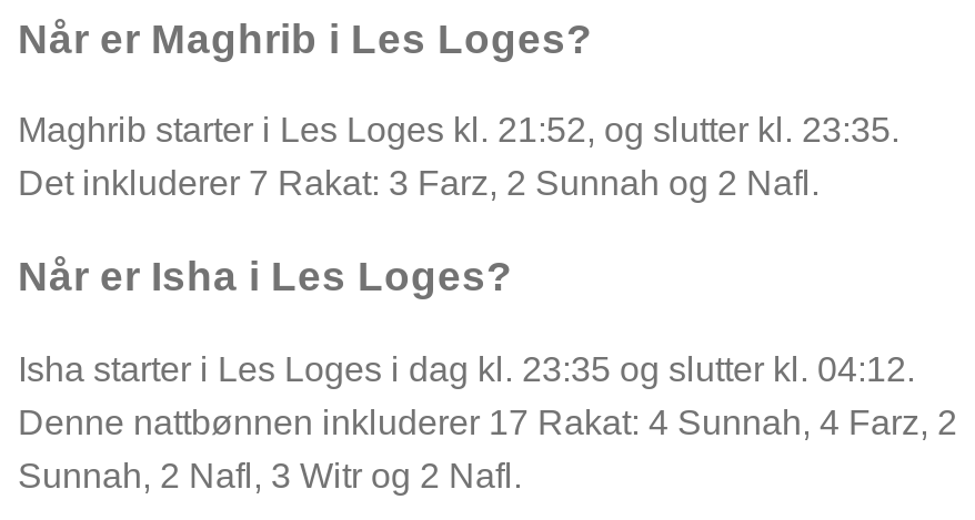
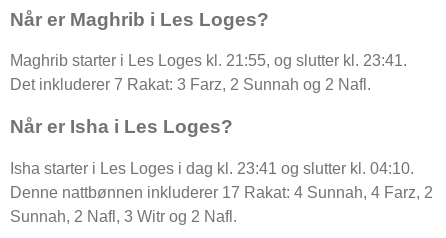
[18,111,899,149] Maghrib starter i Les Loges kl. 21:52, og slutter kl. 23:35. -> [10,52,407,69] Maghrib starter i Les Loges kl. 21:55, og slutter kl. 23:41.
[18,350,915,387] Isha starter i Les Loges i dag kl. 23:35 og slutter kl. 04:12. -> [10,160,414,177] Isha starter i Les Loges i dag kl. 23:41 og slutter kl. 04:10.

